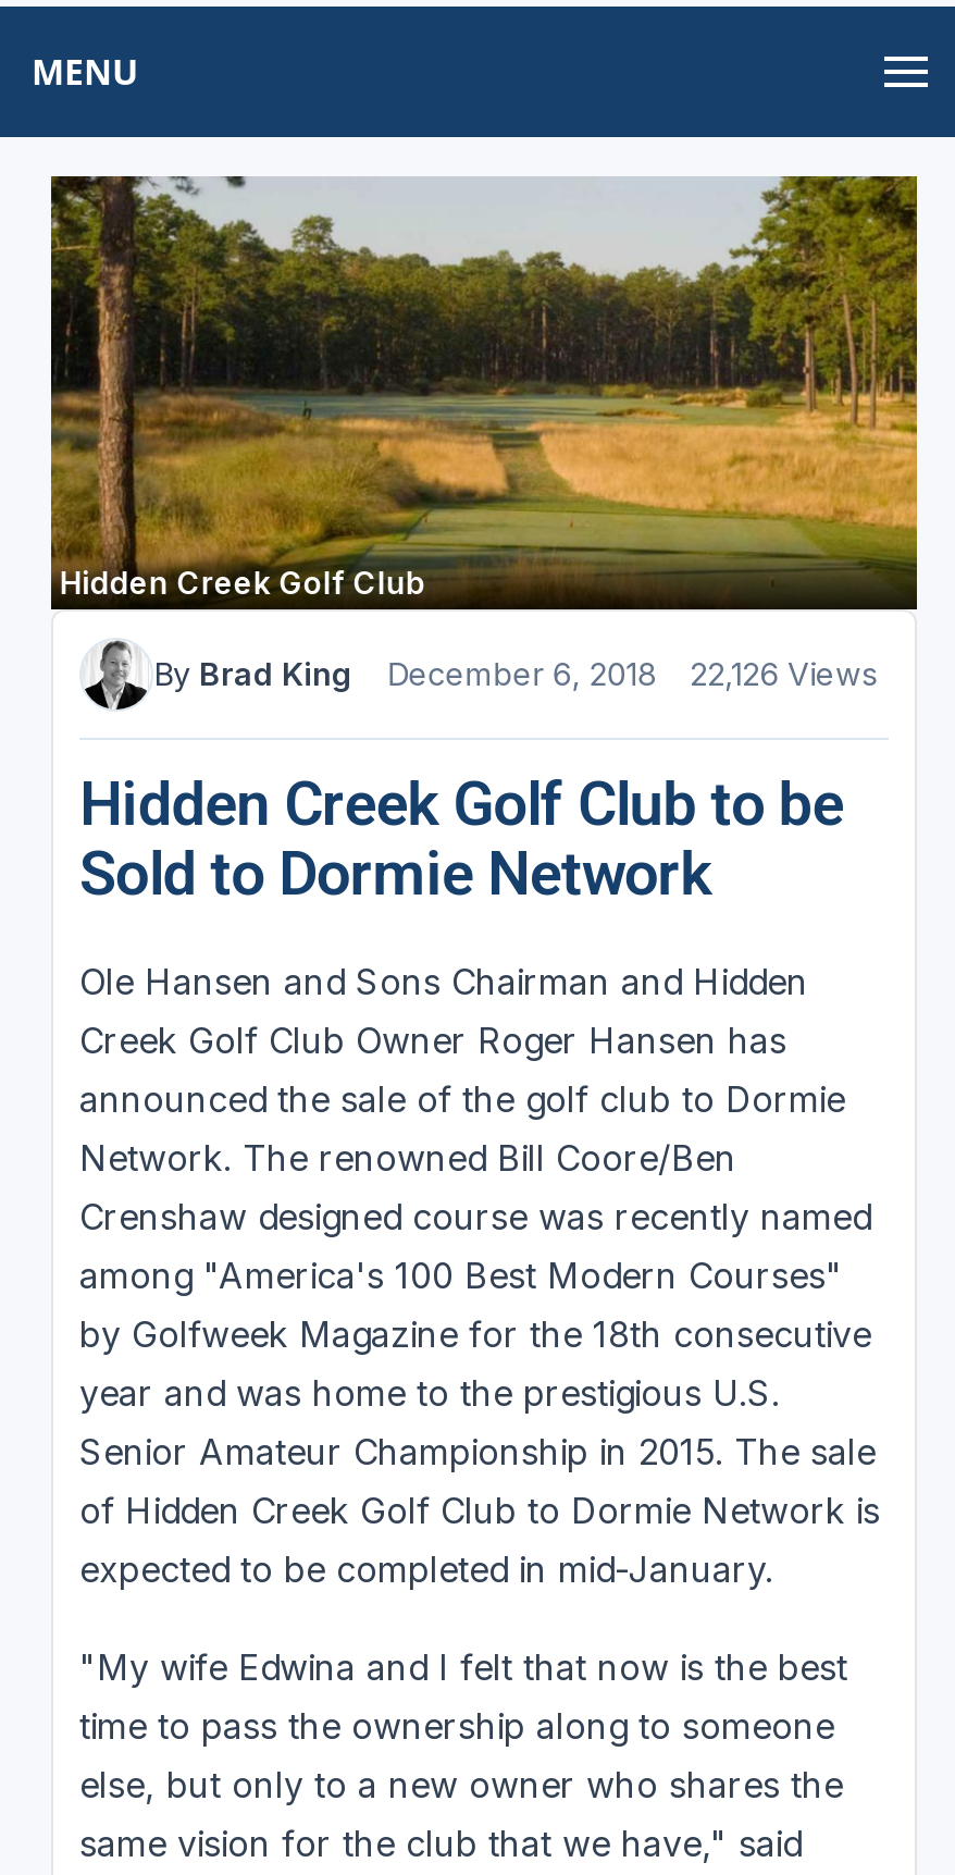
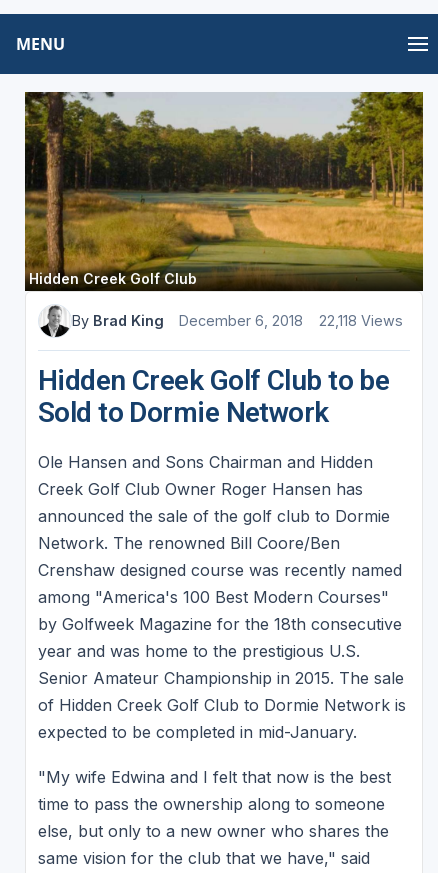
[153,654,879,691] By Brad King December 6, 2018 22,126 Views -> [72,311,402,328] By Brad King December 6, 2018 22,118 Views

